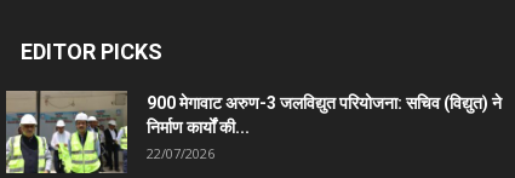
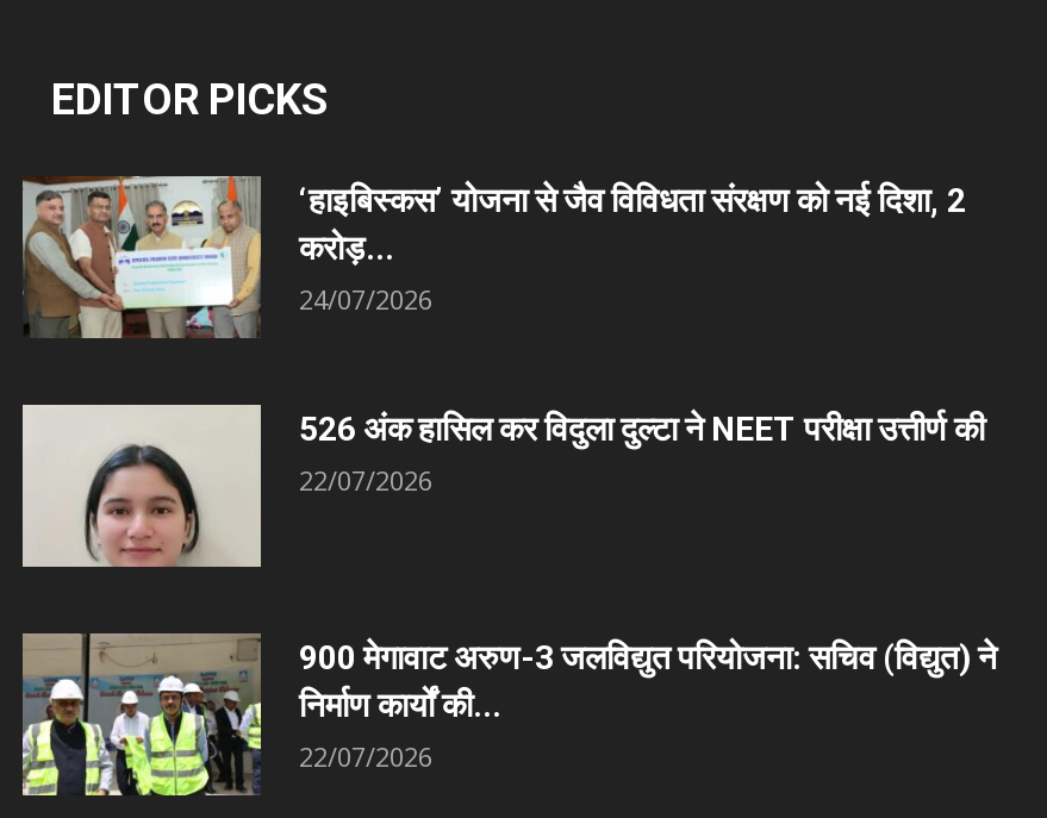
none -> [20,402,263,569] [image]
none -> [23,174,985,497] [image] | ‘हाइबिस्कस’ योजना से जैव विविधता संरक्षण को नई दिशा, 2 | करोड़... | 24/07/2026 | 526 अंक हासिल कर विदुला दुल्टा ने NEET परीक्षा उत्तीर्ण की | 22/07/2026

